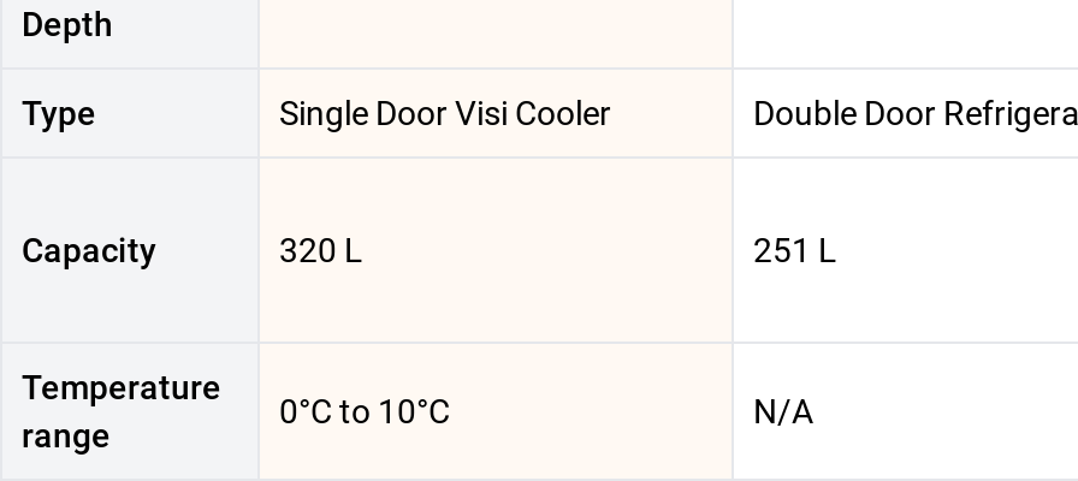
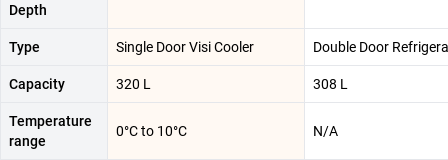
[753,231,837,270] 251 L -> [313,76,348,92] 308 L

